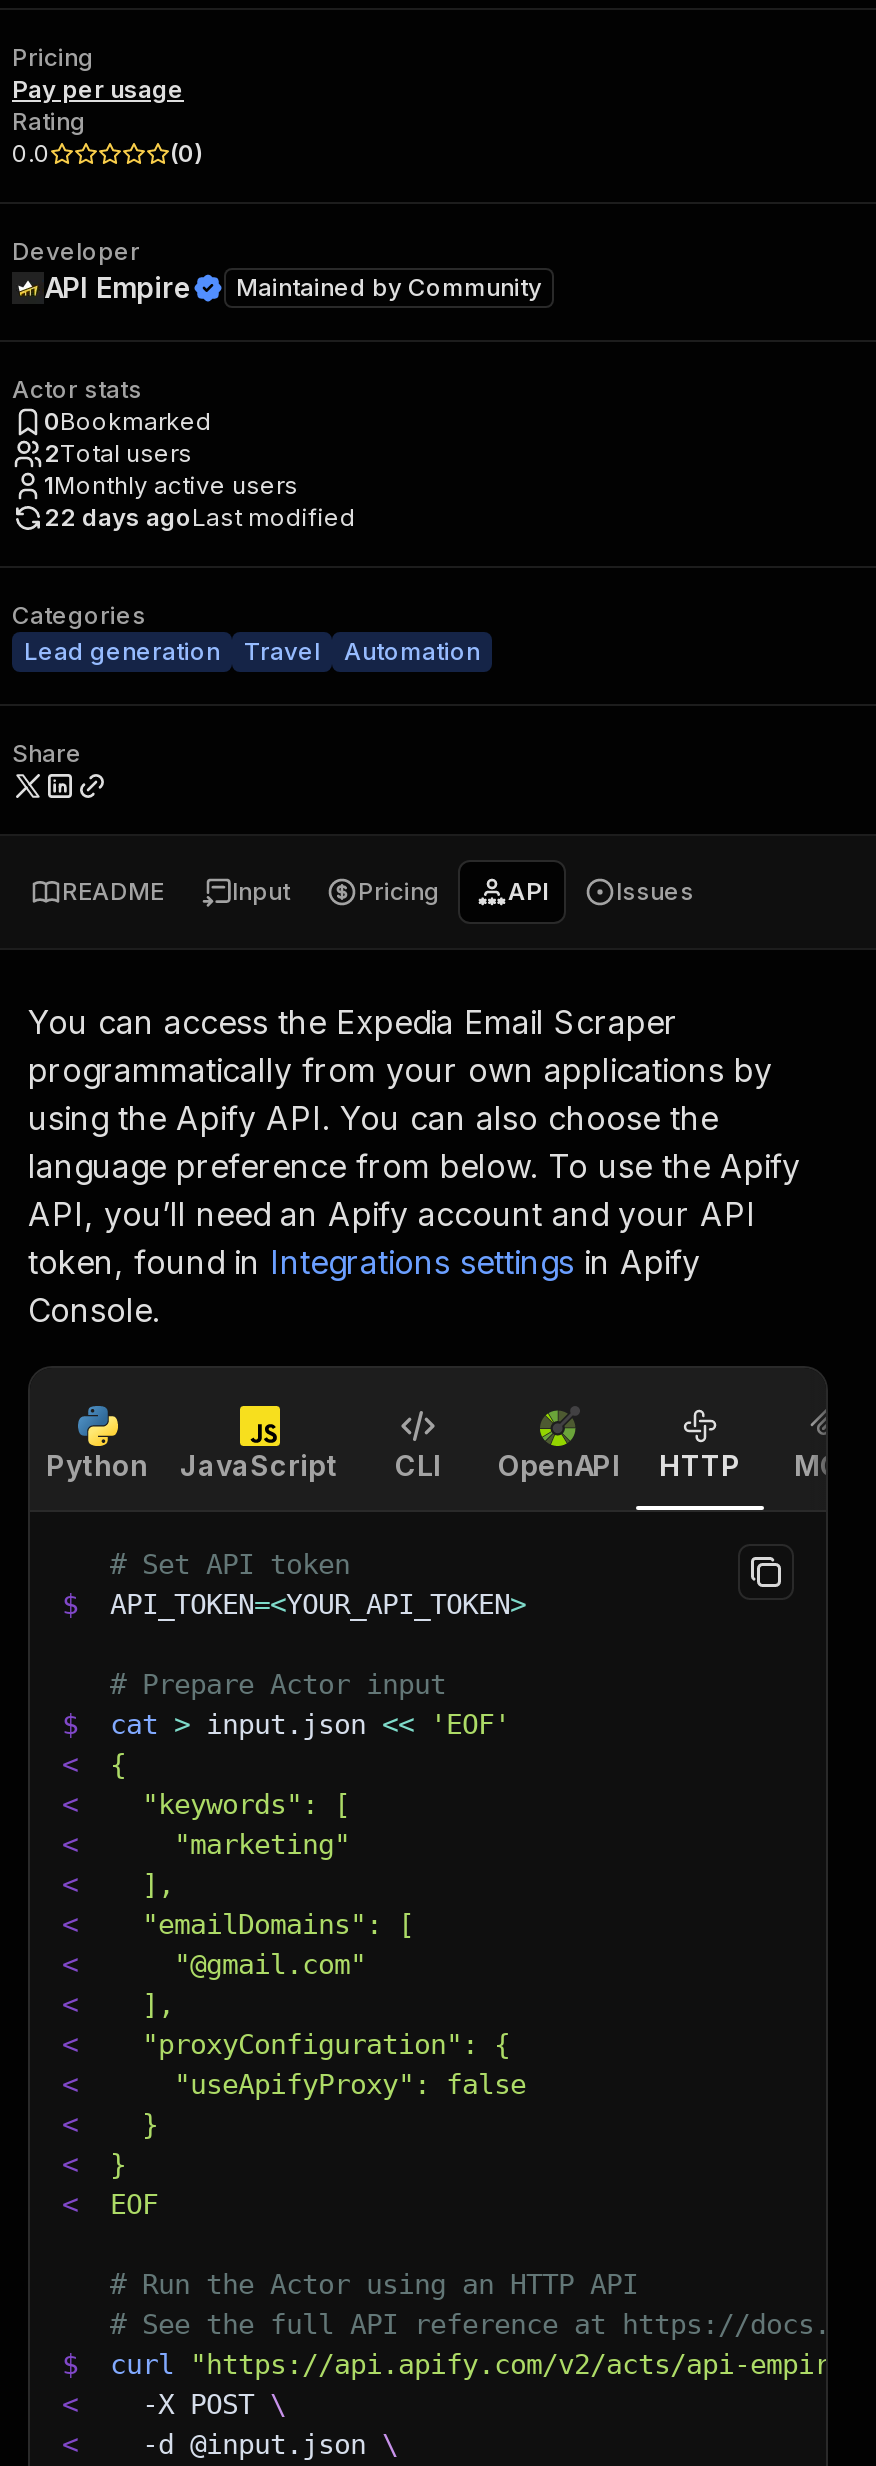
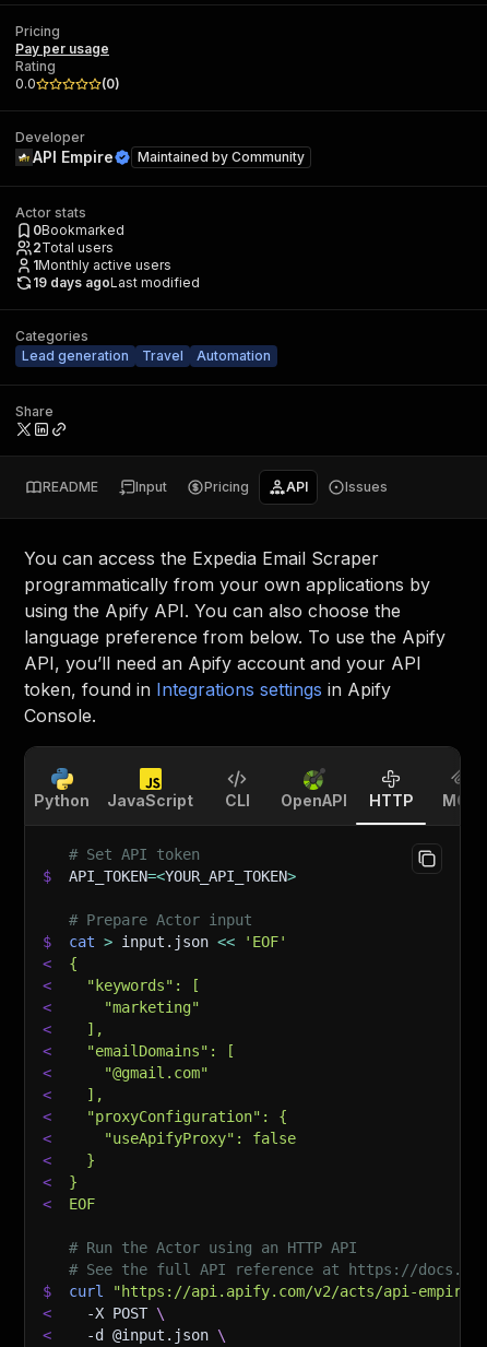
[44,502,356,532] 22 days agoLast modified -> [33,274,200,291] 19 days agoLast modified

